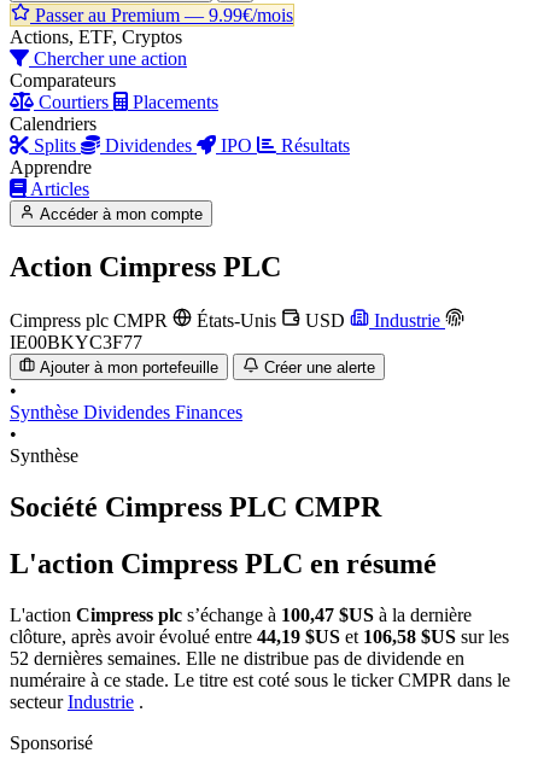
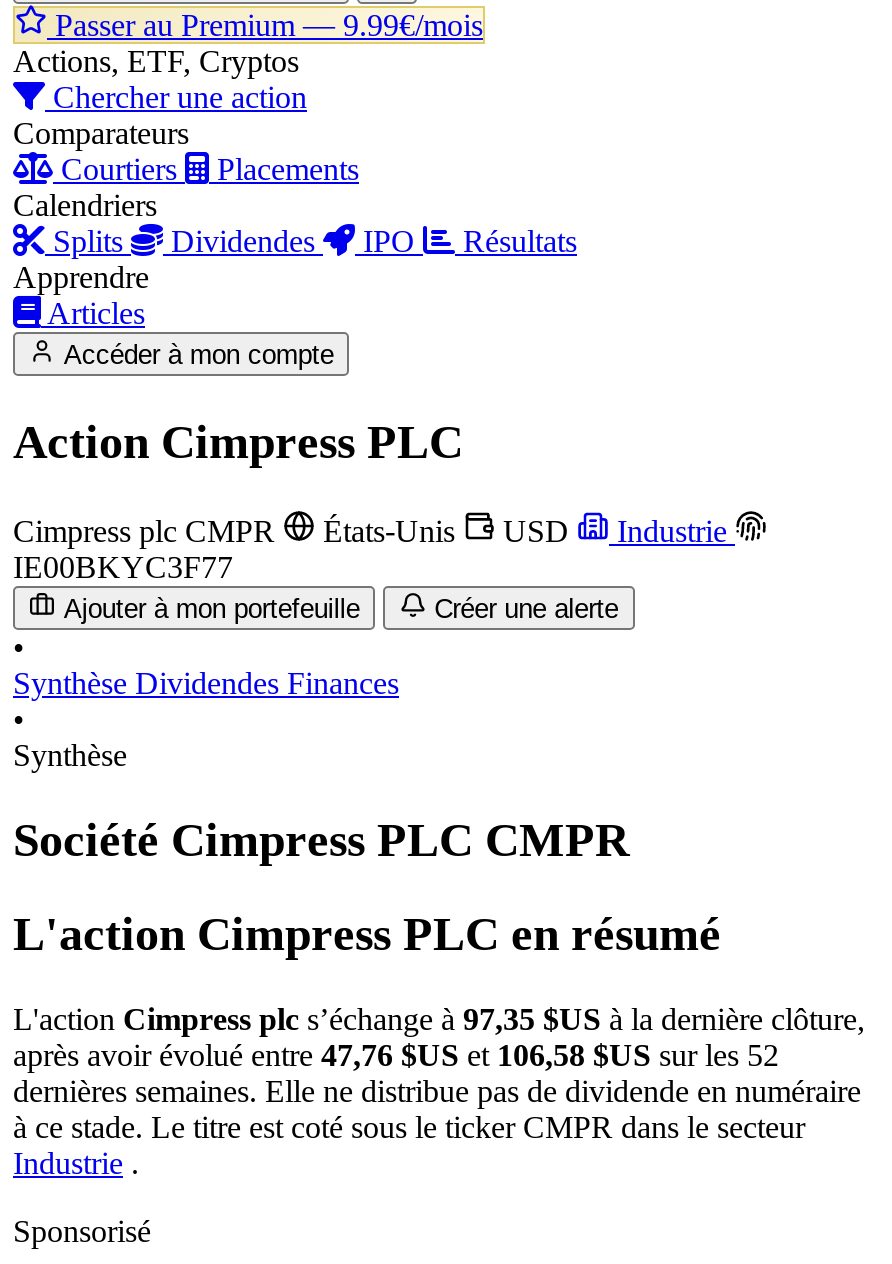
[10,604,510,712] L'action Cimpress plc s’échange à 100,47 $US à la dernière | clôture, après avoir évolué entre 44,19 $US et 106,58 $US sur les | 52 dernières semaines. Elle ne distribue pas de dividende en | numéraire à ce stade. Le titre est coté sous le ticker CMPR dans le | secteur Industrie. -> [13,1002,865,1180] L'action Cimpress plc s’échange à 97,35 $US à la dernière clôture, | après avoir évolué entre 47,76 $US et 106,58 $US sur les 52 | dernières semaines. Elle ne distribue pas de dividende en numéraire | à ce stade. Le titre est coté sous le ticker CMPR dans le secteur | Industrie.

